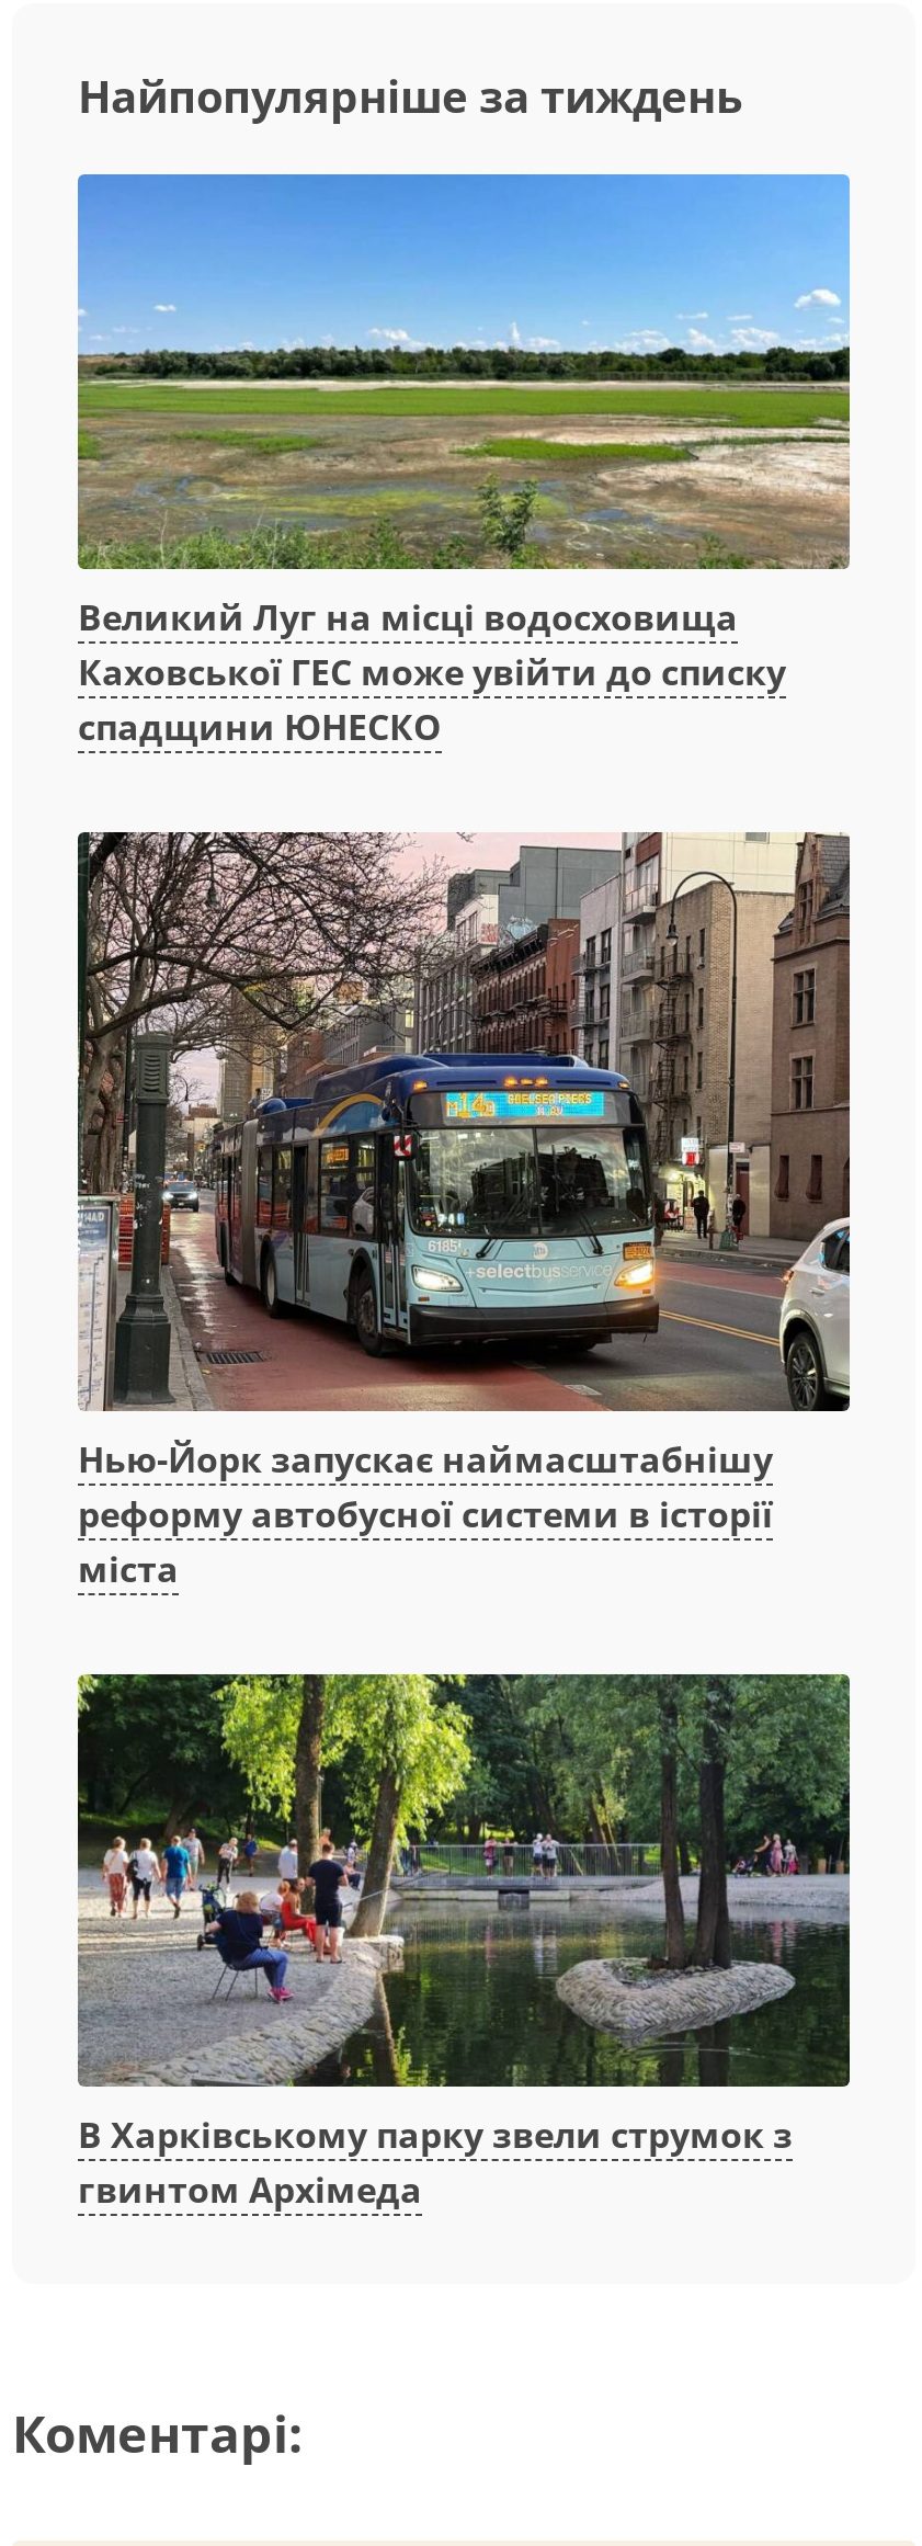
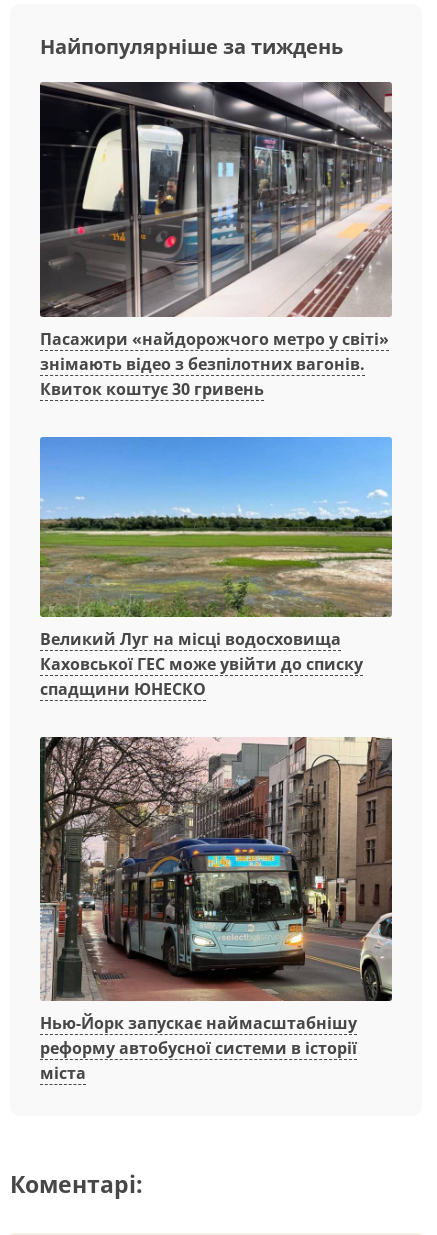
none -> [39,81,393,400] [image] | Пасажири «найдорожчого метро у світі» | знімають відео з безпілотних вагонів. | Квиток коштує 30 гривень
moved [73,212,854,1593] -> [38,454,394,1084]: [image] | Великий Луг на місці водосховища | Каховської ГЕС може увійти до списку | спадщини ЮНЕСКО | Нью-Йорк запускає наймасштабнішу | реформу автобусної системи в історії | міста
[76,1672,852,2215] [image] | В Харківському парку звели струмок з | гвинтом Архімеда -> none

